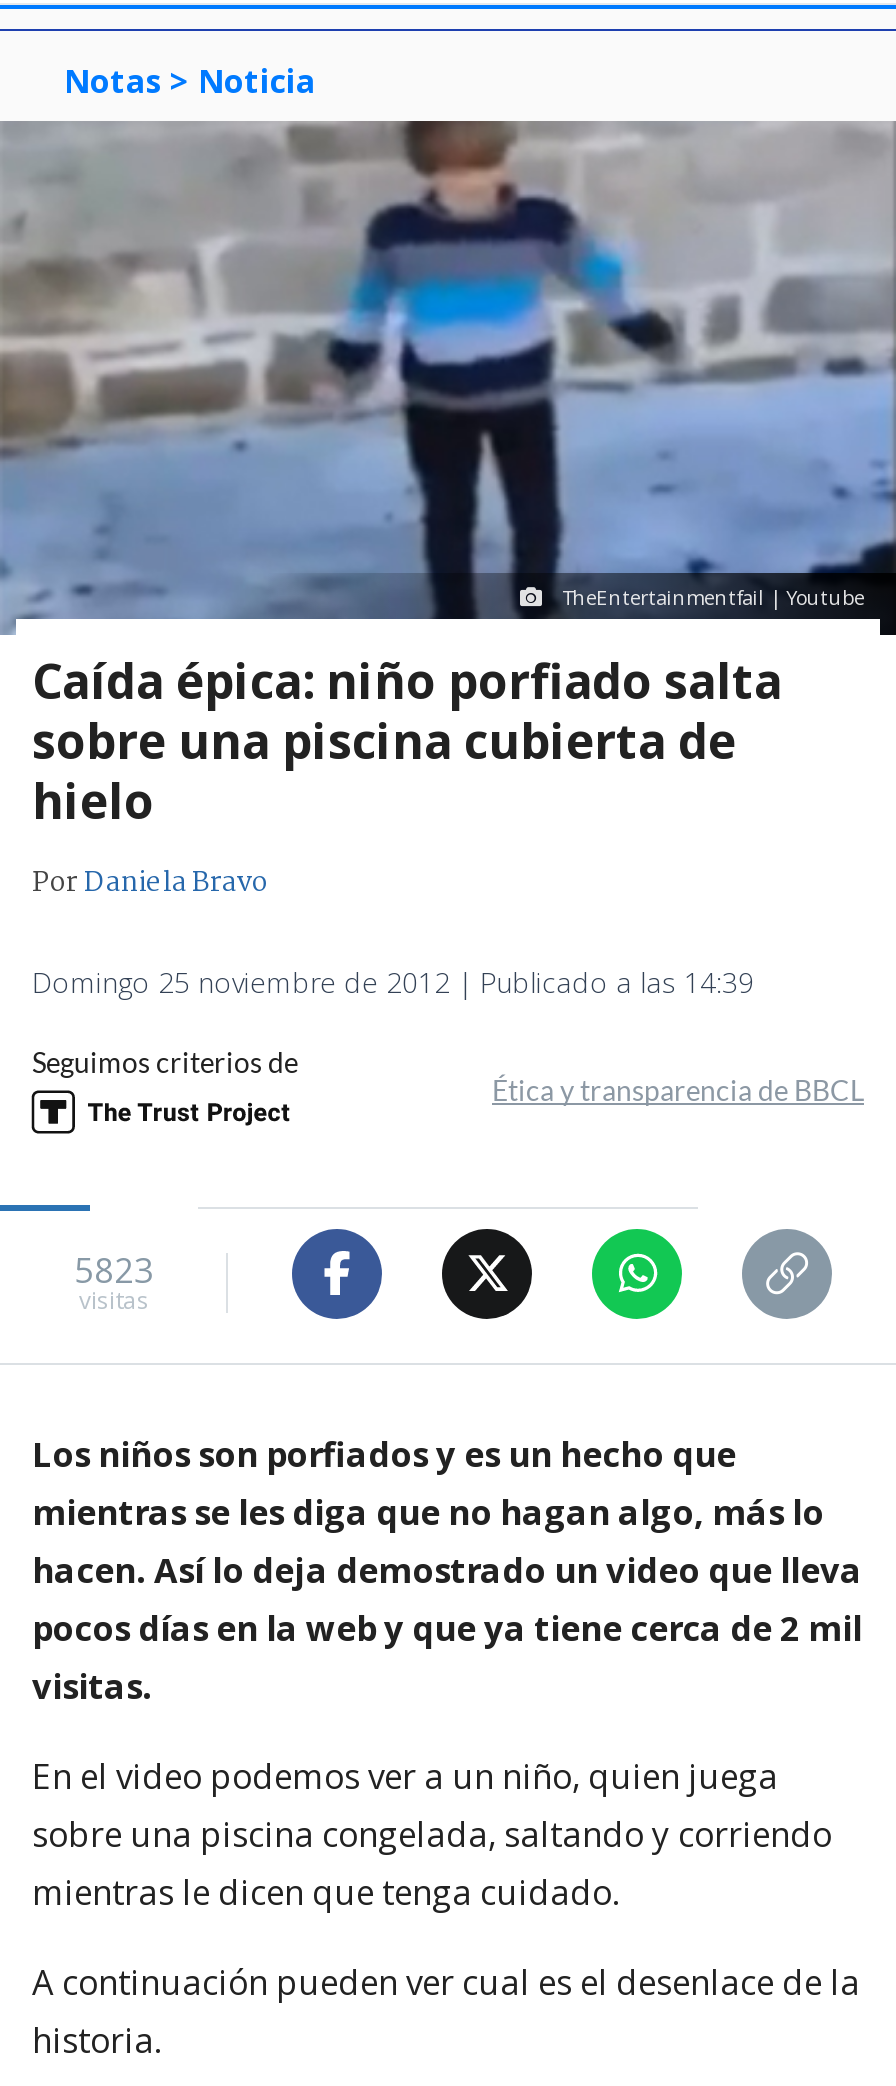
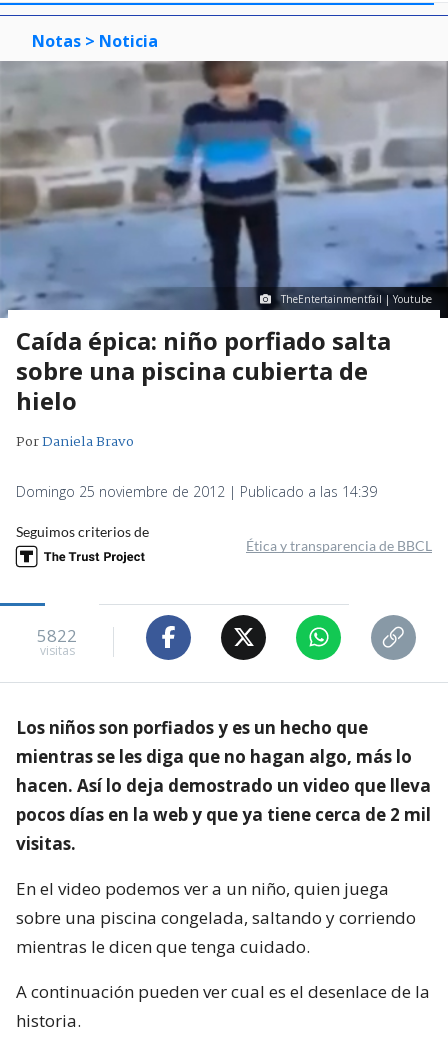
[74,1248,154,1294] 5823 -> [37,624,77,647] 5822

